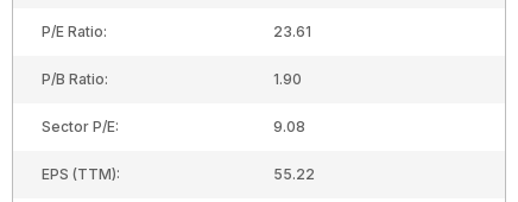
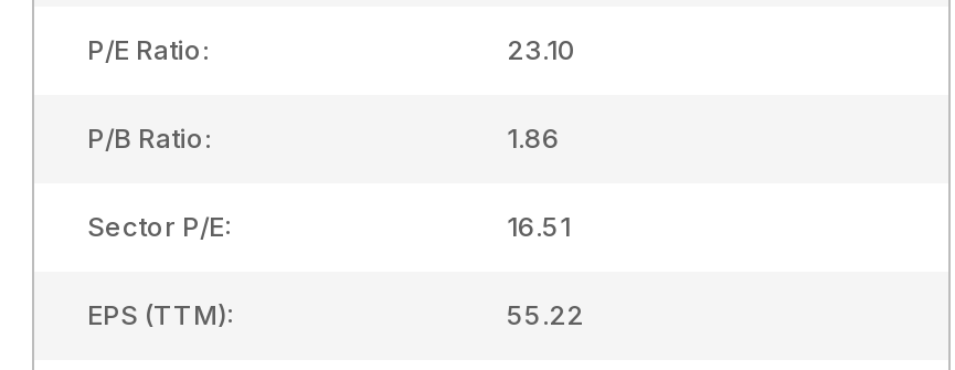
[273,22,311,40] 23.61 -> [507,33,575,66] 23.10
[273,70,302,88] 1.90 -> [507,121,560,154] 1.86
[273,117,305,135] 9.08 -> [507,209,571,243] 16.51

